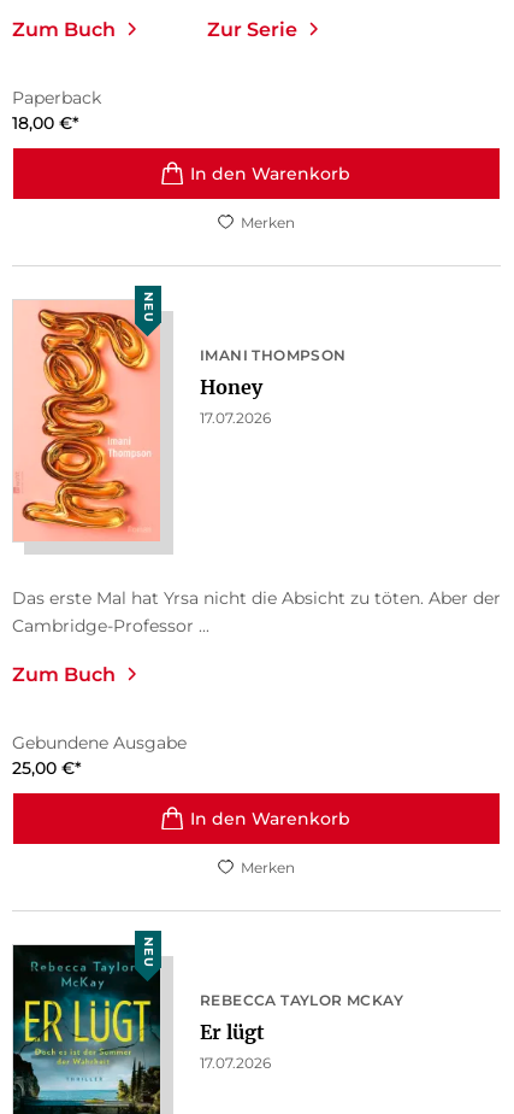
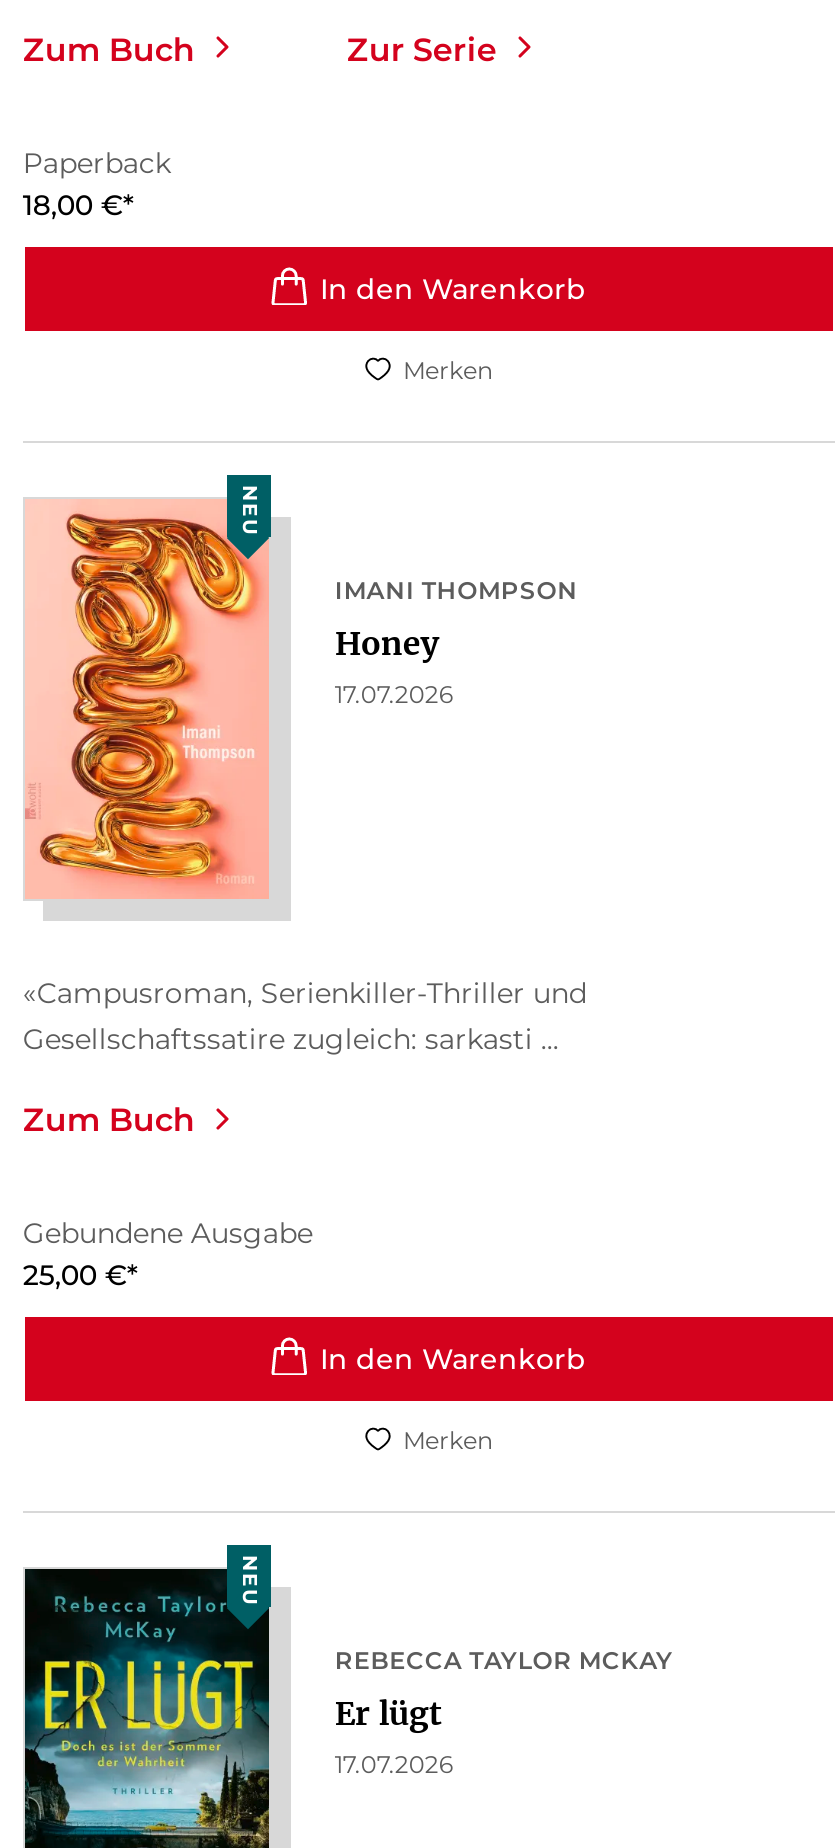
[12,587,501,637] Das erste Mal hat Yrsa nicht die Absicht zu töten. Aber der | Cambridge-Professor ... -> [23,975,587,1057] «Campusroman, Serienkiller-Thriller und | Gesellschaftssatire zugleich: sarkasti ...

